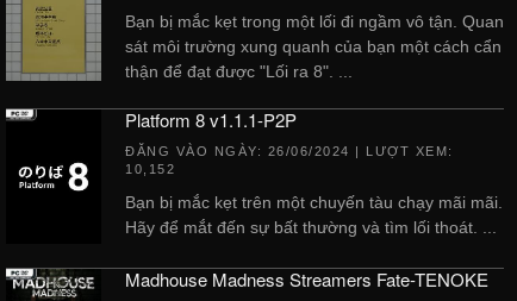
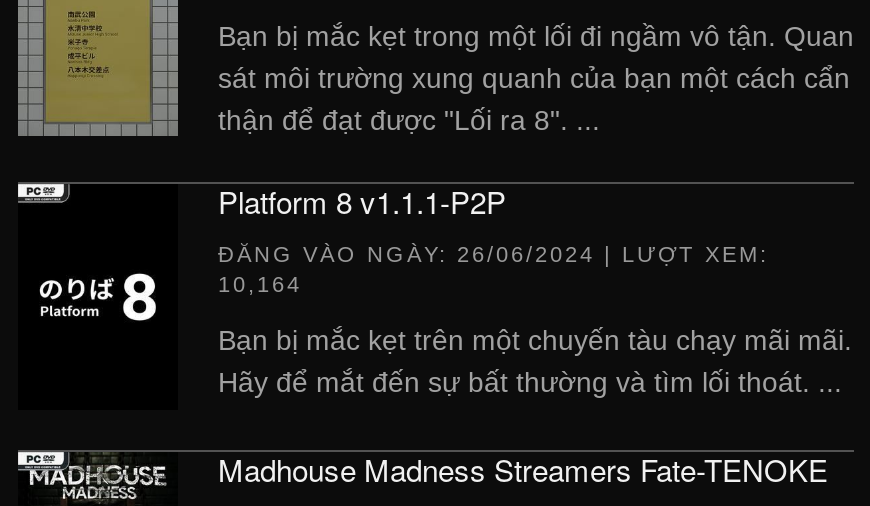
[125,162,175,177] 10,152 -> [218,273,302,297] 10,164

